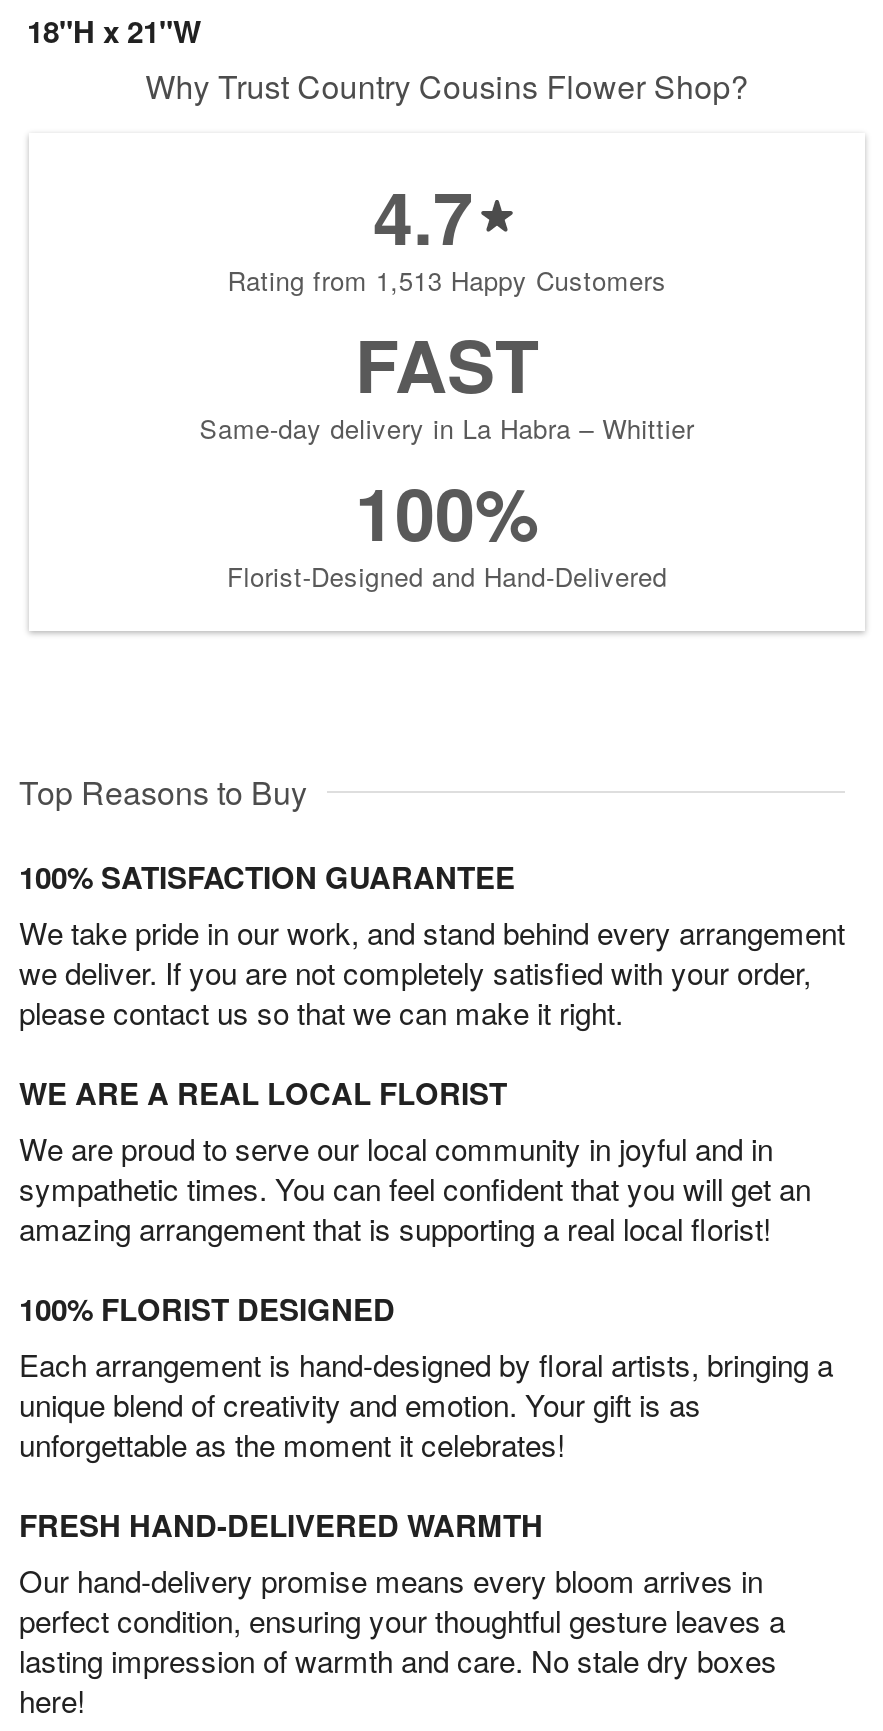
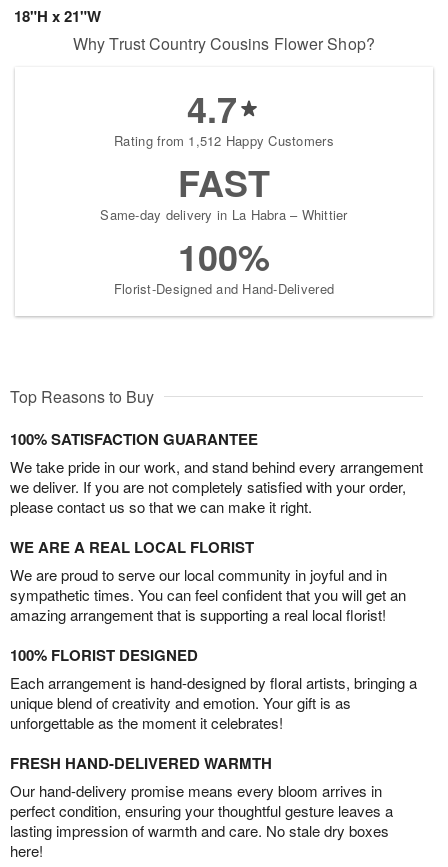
[227,262,667,300] Rating from 1,513 Happy Customers -> [114,131,334,150] Rating from 1,512 Happy Customers

